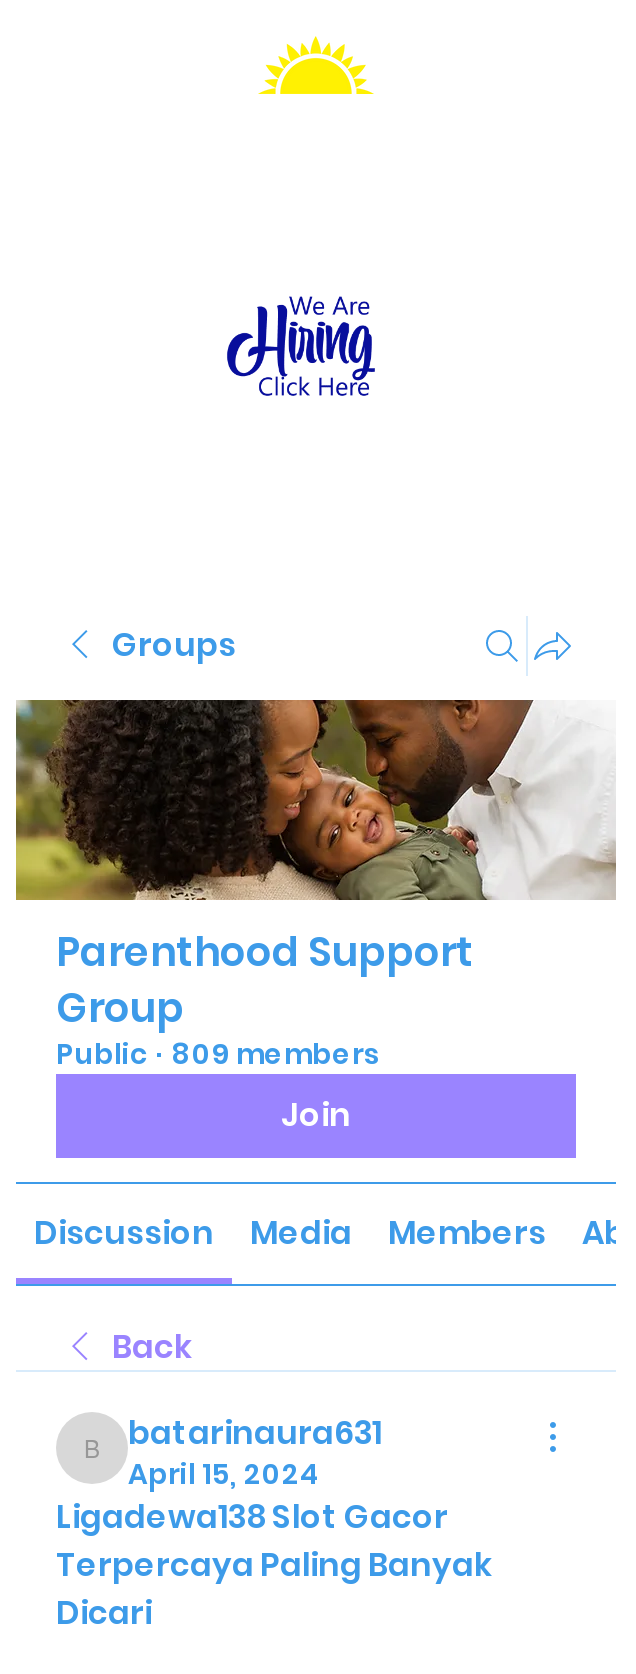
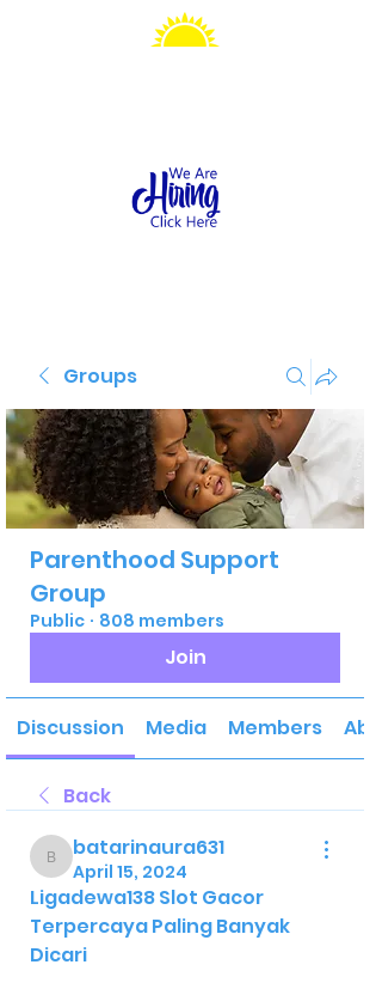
[56,1034,380,1074] Public · 809 members -> [30,609,224,633] Public · 808 members

